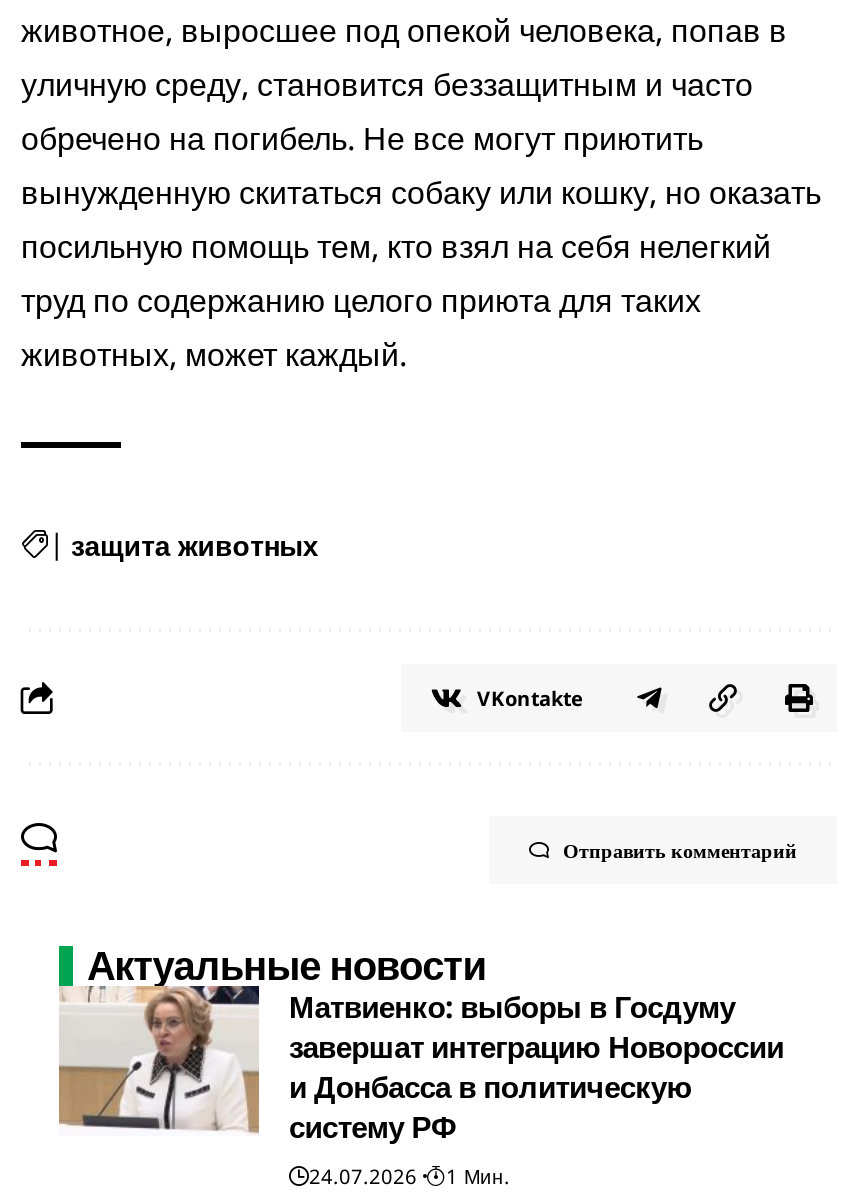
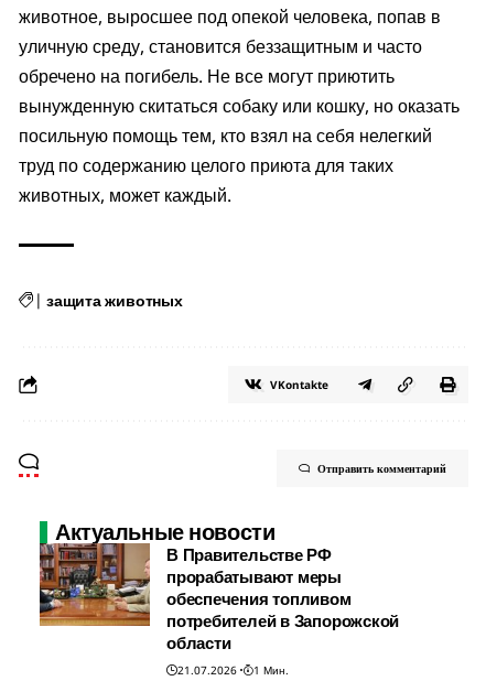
[57,984,784,1189] [image] | Матвиенко: выборы в Госдуму | завершат интеграцию Новороссии | и Донбасса в политическую | систему РФ | 24.07.2026 -> [39,542,399,677] [image] | В Правительстве РФ | прорабатывают меры | обеспечения топливом | потребителей в Запорожской | области | 21.07.2026

